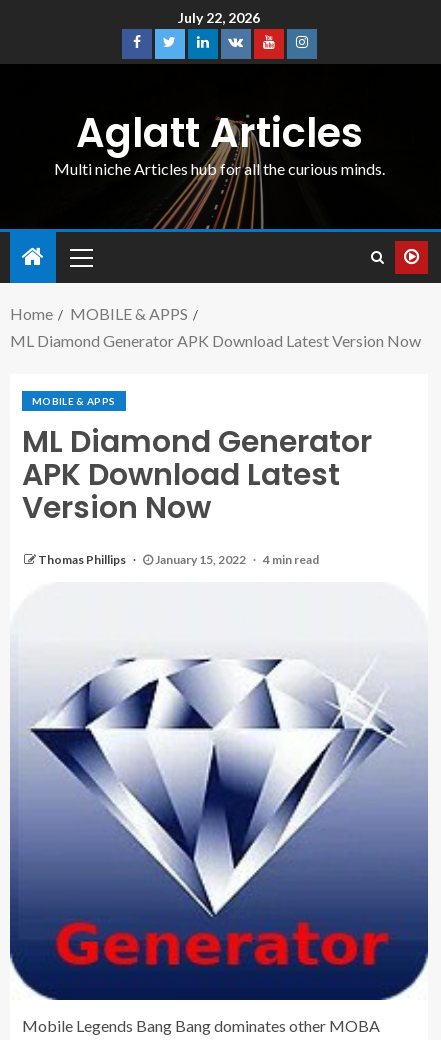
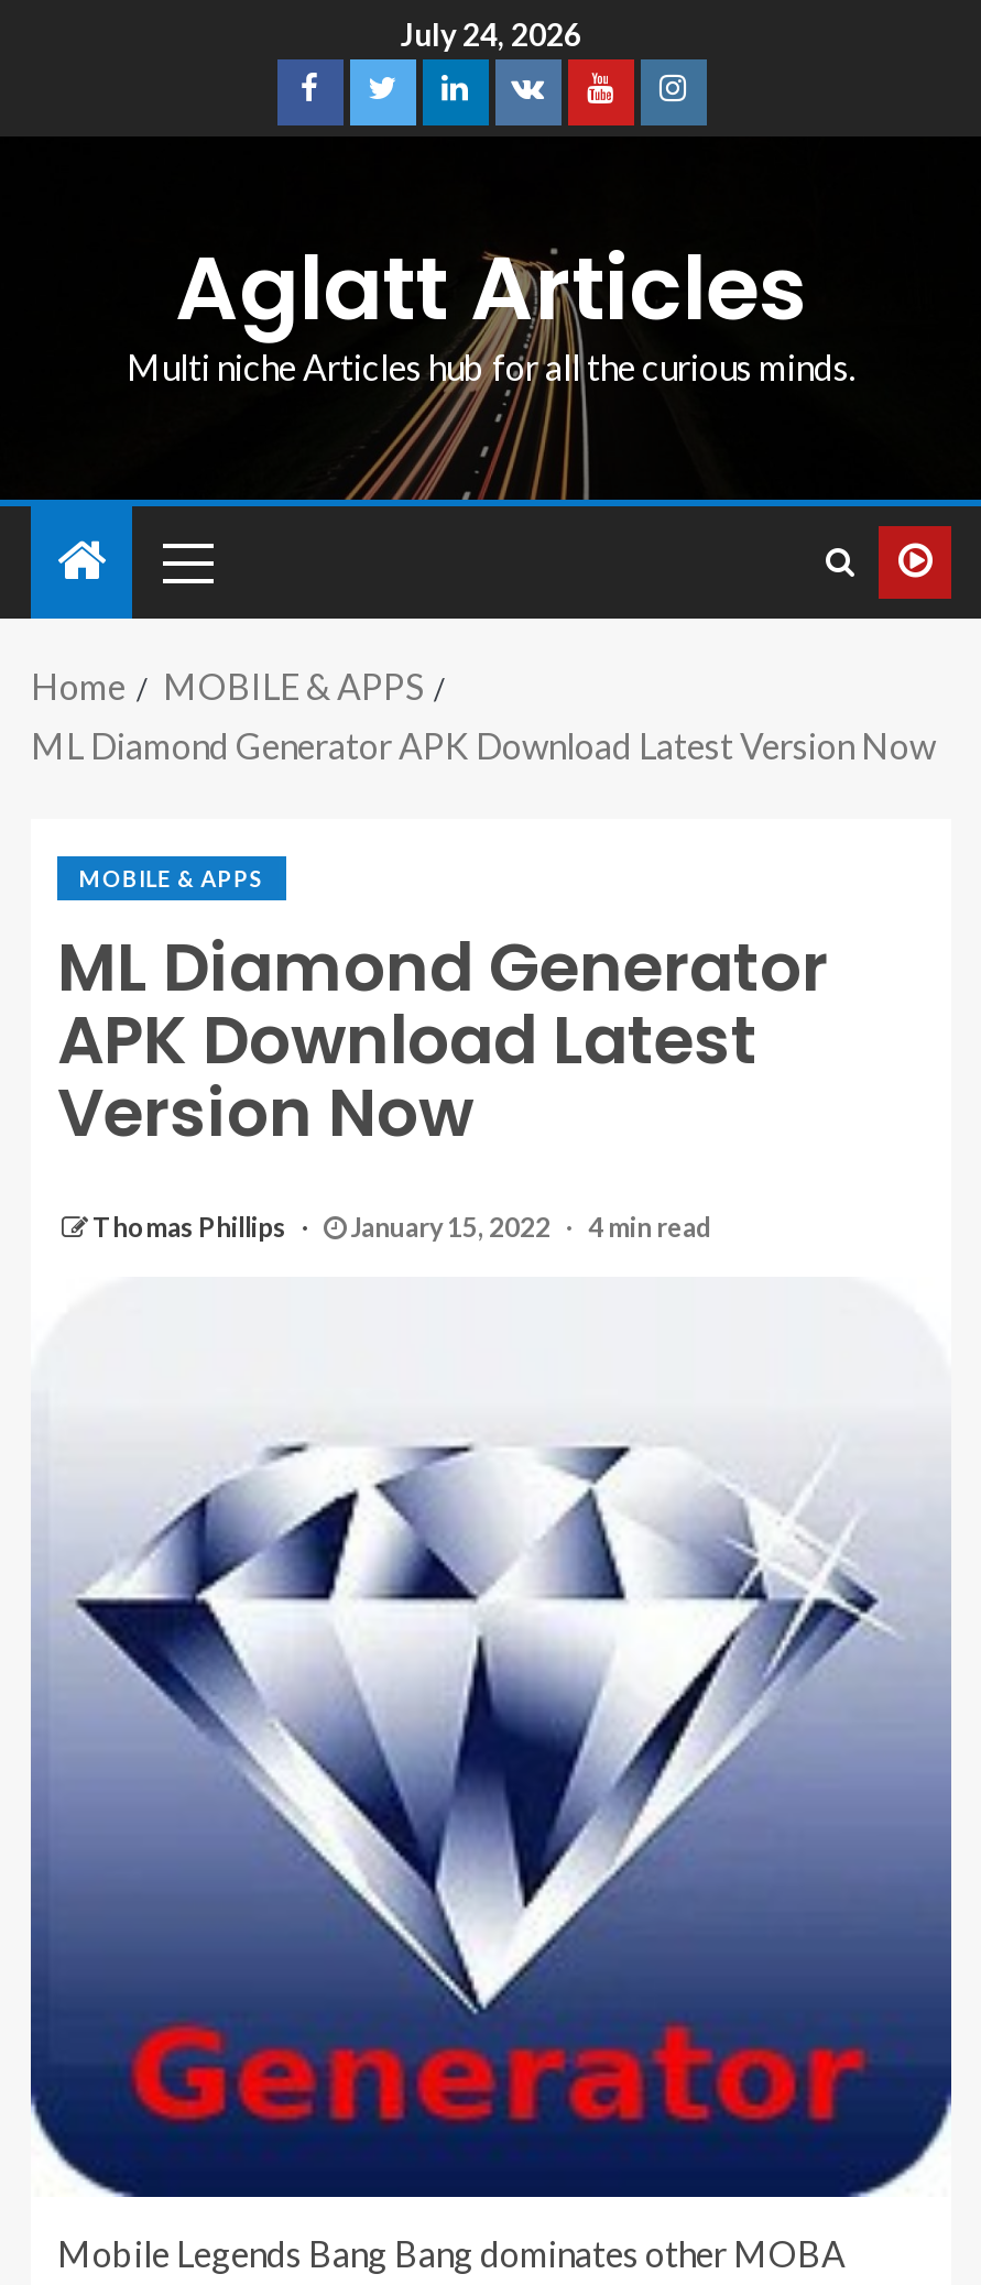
[178,9,260,26] July 22, 2026 -> [401,16,581,54] July 24, 2026

